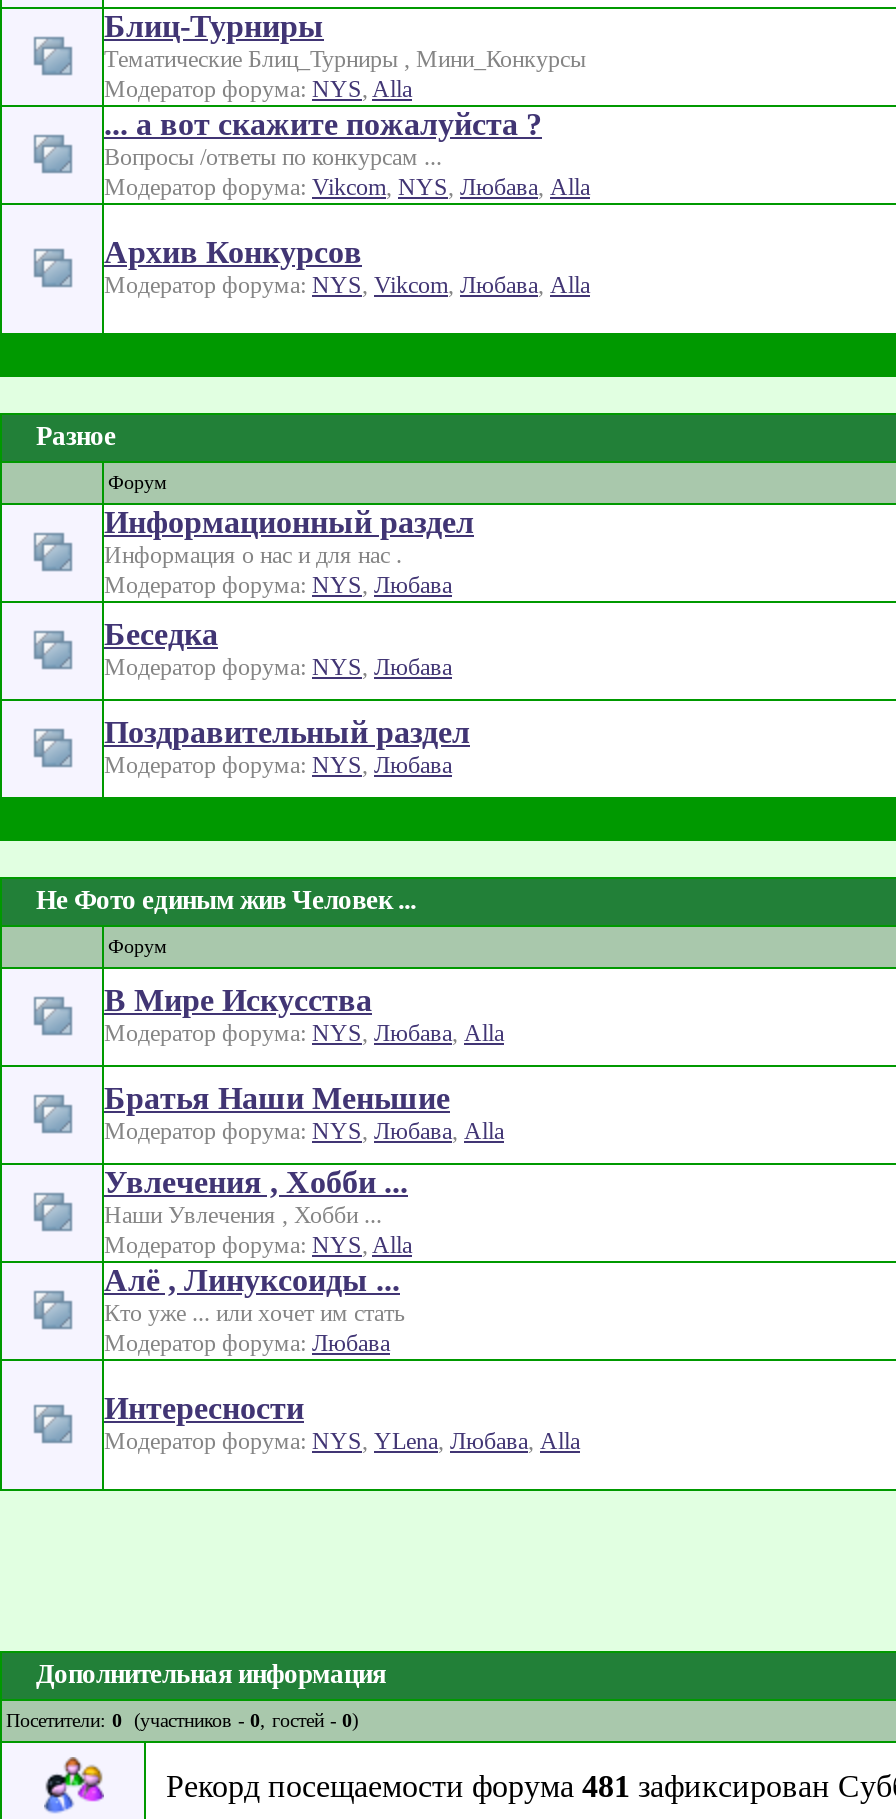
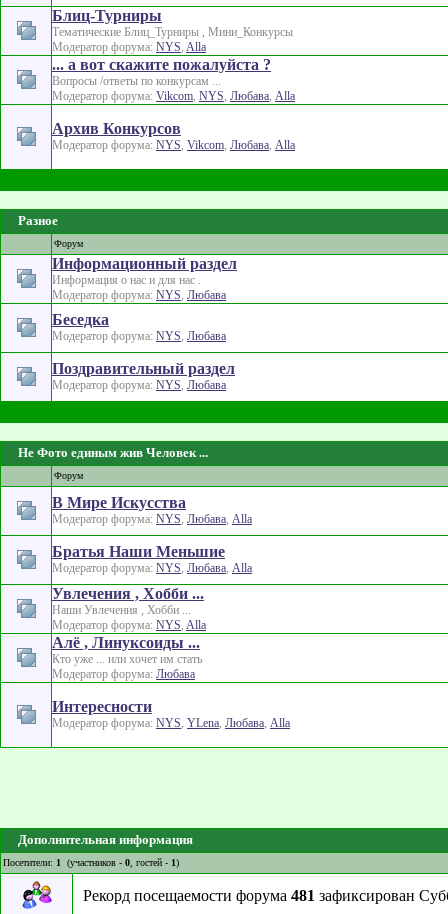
[6,1709,358,1731] Посетители: 0 (участников - 0, гостей - 0) -> [3,857,179,868] Посетители: 1 (участников - 0, гостей - 1)

